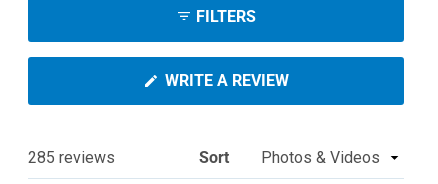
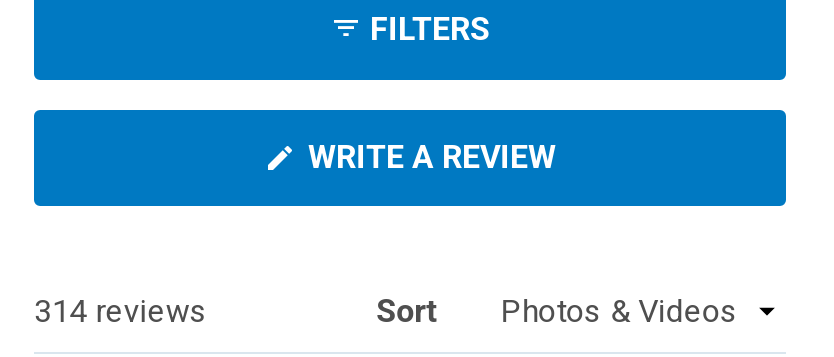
[28,148,115,167] 285 reviews -> [34,292,208,330] 314 reviews

